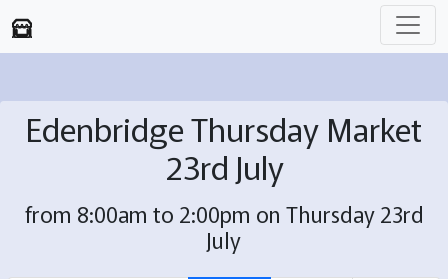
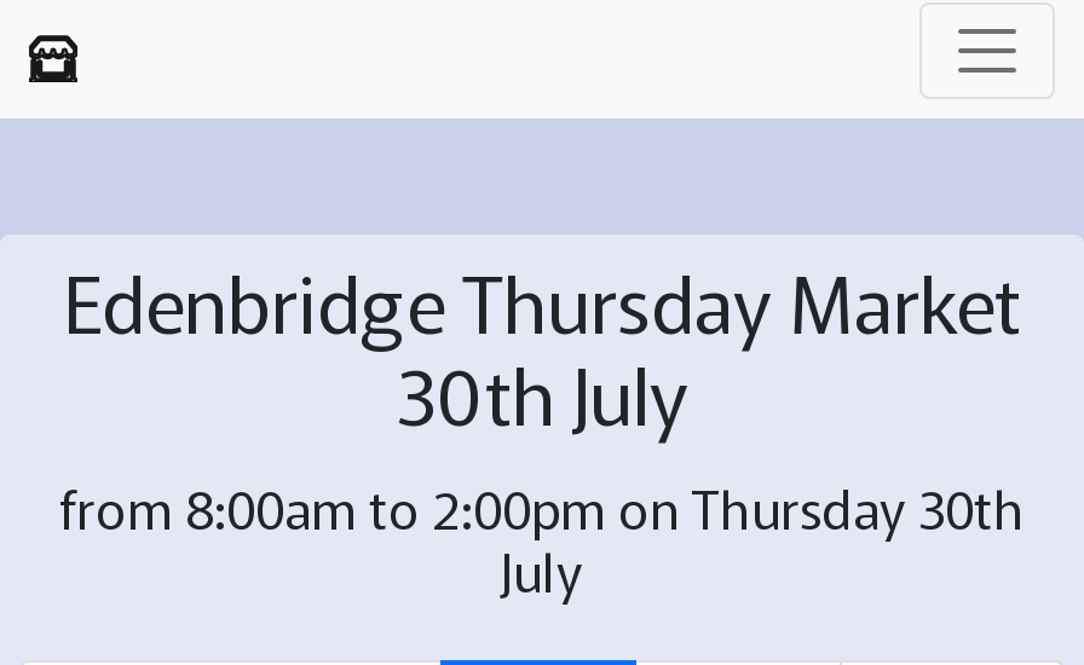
[164,143,283,189] 23rd July -> [396,336,688,447] 30th July
[24,198,423,229] from 8:00am to 2:00pm on Thursday 23rd -> [59,469,1025,544] from 8:00am to 2:00pm on Thursday 30th

